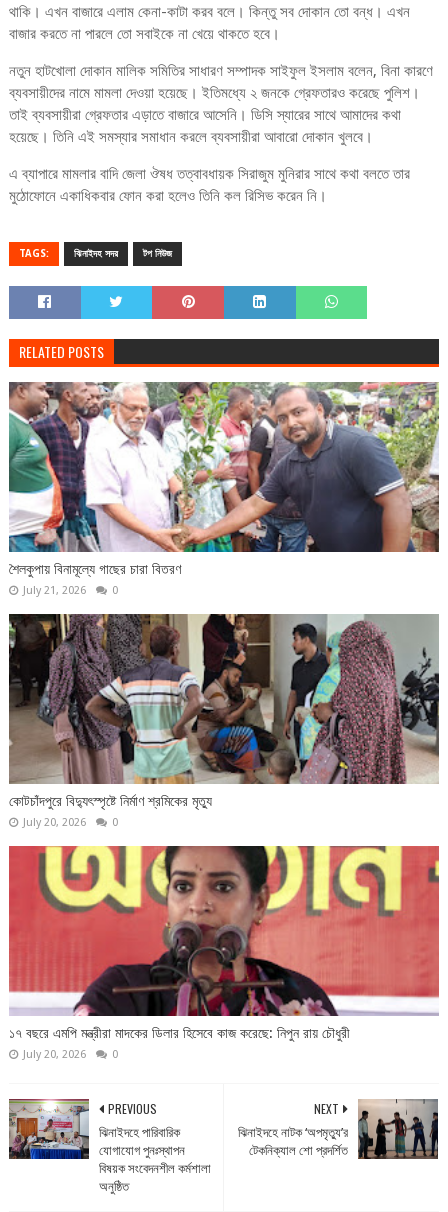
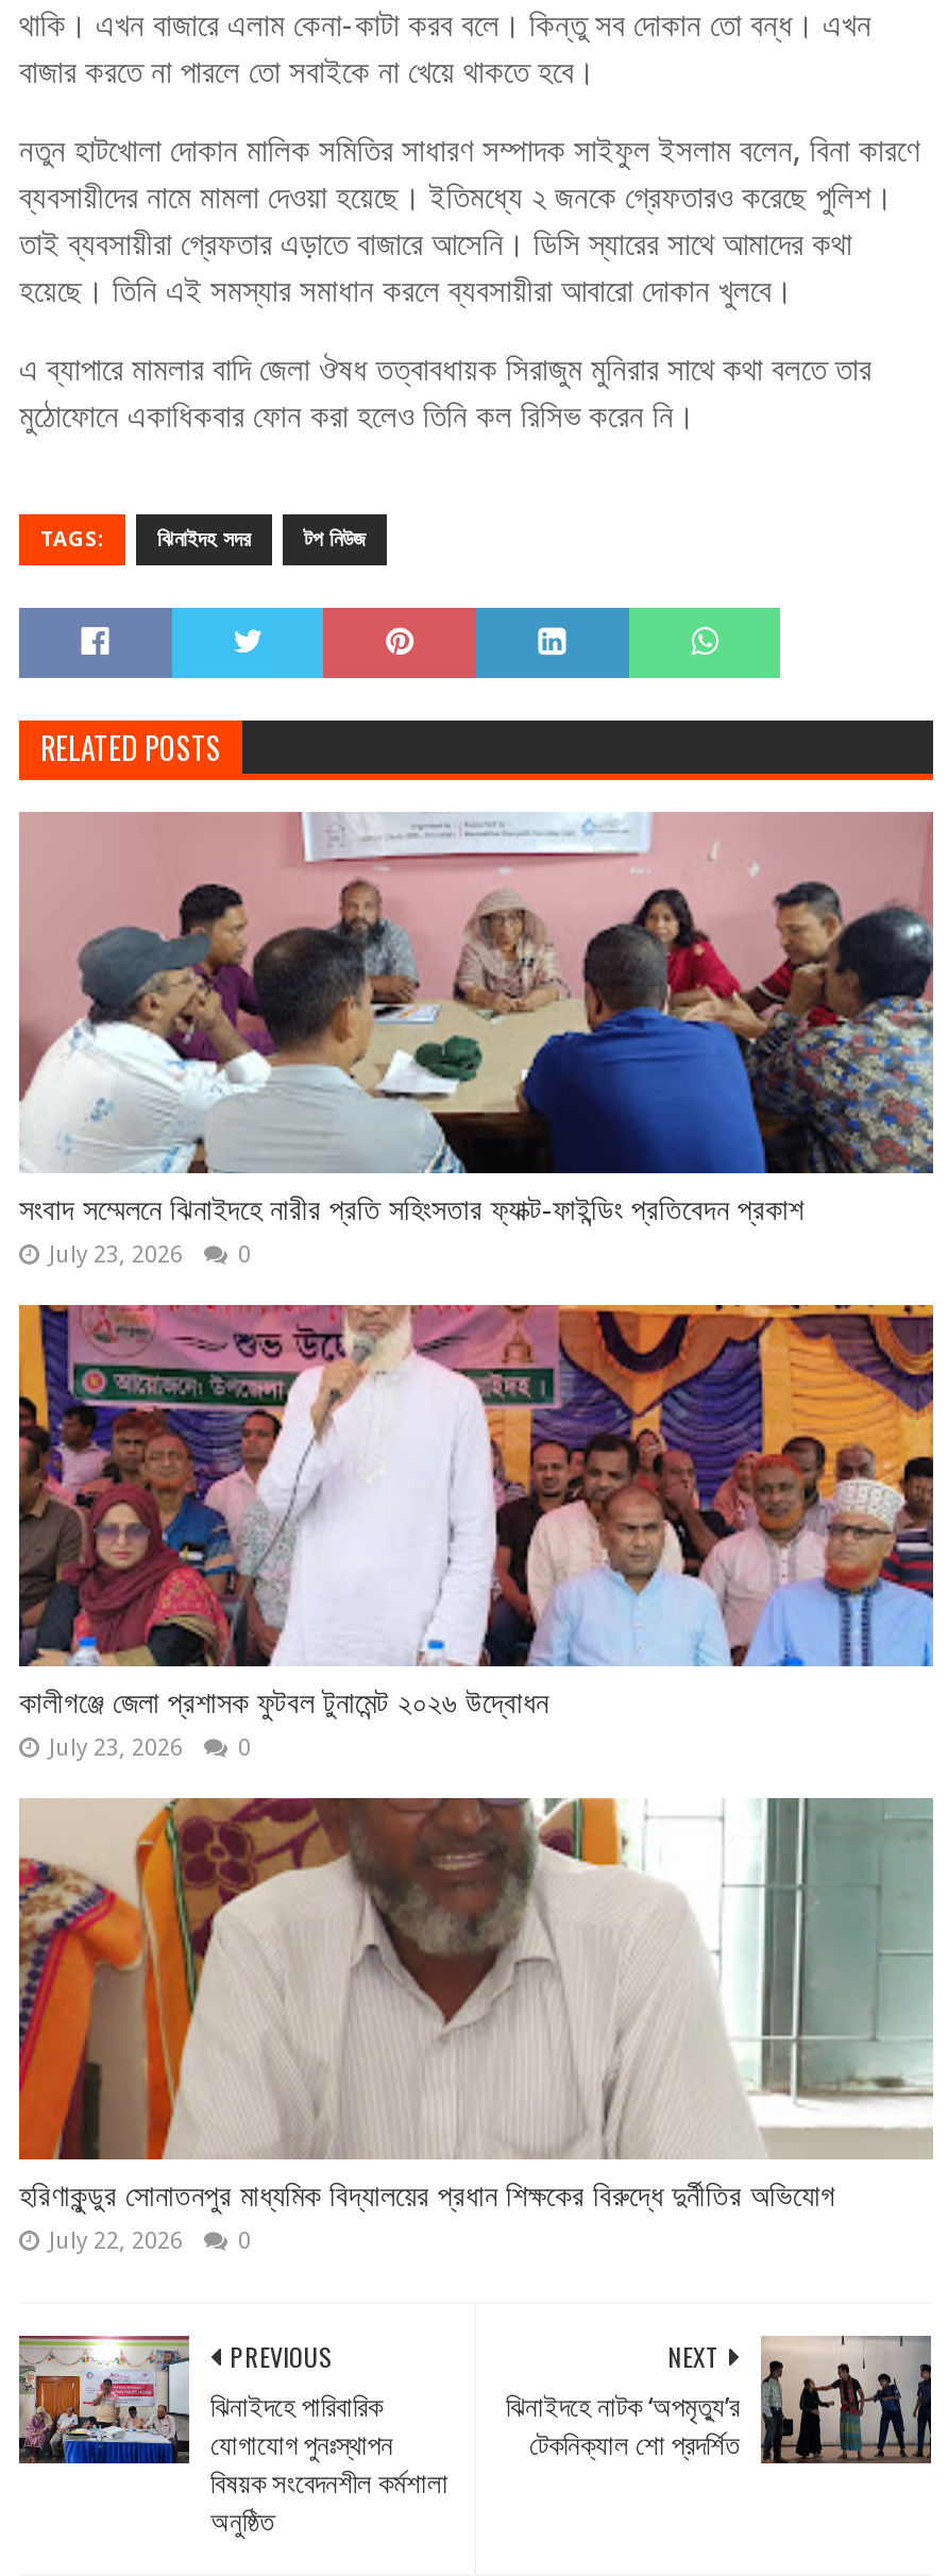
[8,381,440,597] [image] | শৈলকুপায় বিনামূল্যে গাছের চারা বিতরণ | July 21, 2026 -> [17,810,935,1269] [image] | সংবাদ সম্মেলনে ঝিনাইদহে নারীর প্রতি সহিংসতার ফ্যাক্ট-ফাইন্ডিং প্রতিবেদন প্রকাশ | July 23, 2026
[8,613,440,829] [image] | কোটচাঁদপুরে বিদ্যুৎস্পৃষ্টে নির্মাণ শ্রমিকের মৃত্যু | July 20, 2026 -> [17,1303,935,1762] [image] | কালীগঞ্জে জেলা প্রশাসক ফুটবল টুনামেন্ট ২০২৬ উদ্বোধন | July 23, 2026
[8,845,440,1061] [image] | ১৭ বছরে এমপি মন্ত্রীরা মাদকের ডিলার হিসেবে কাজ করেছে: নিপুন রায় চৌধুরী | July 20, 2026 -> [17,1796,935,2255] [image] | হরিণাকুন্ডুর সোনাতনপুর মাধ্যমিক বিদ্যালয়ের প্রধান শিক্ষকের বিরুদ্ধে দুর্নীতির অভিযোগ | July 22, 2026

